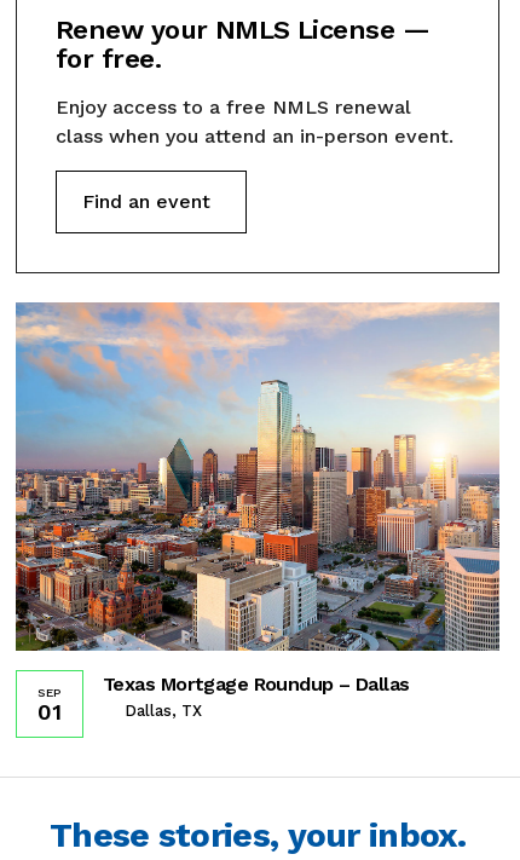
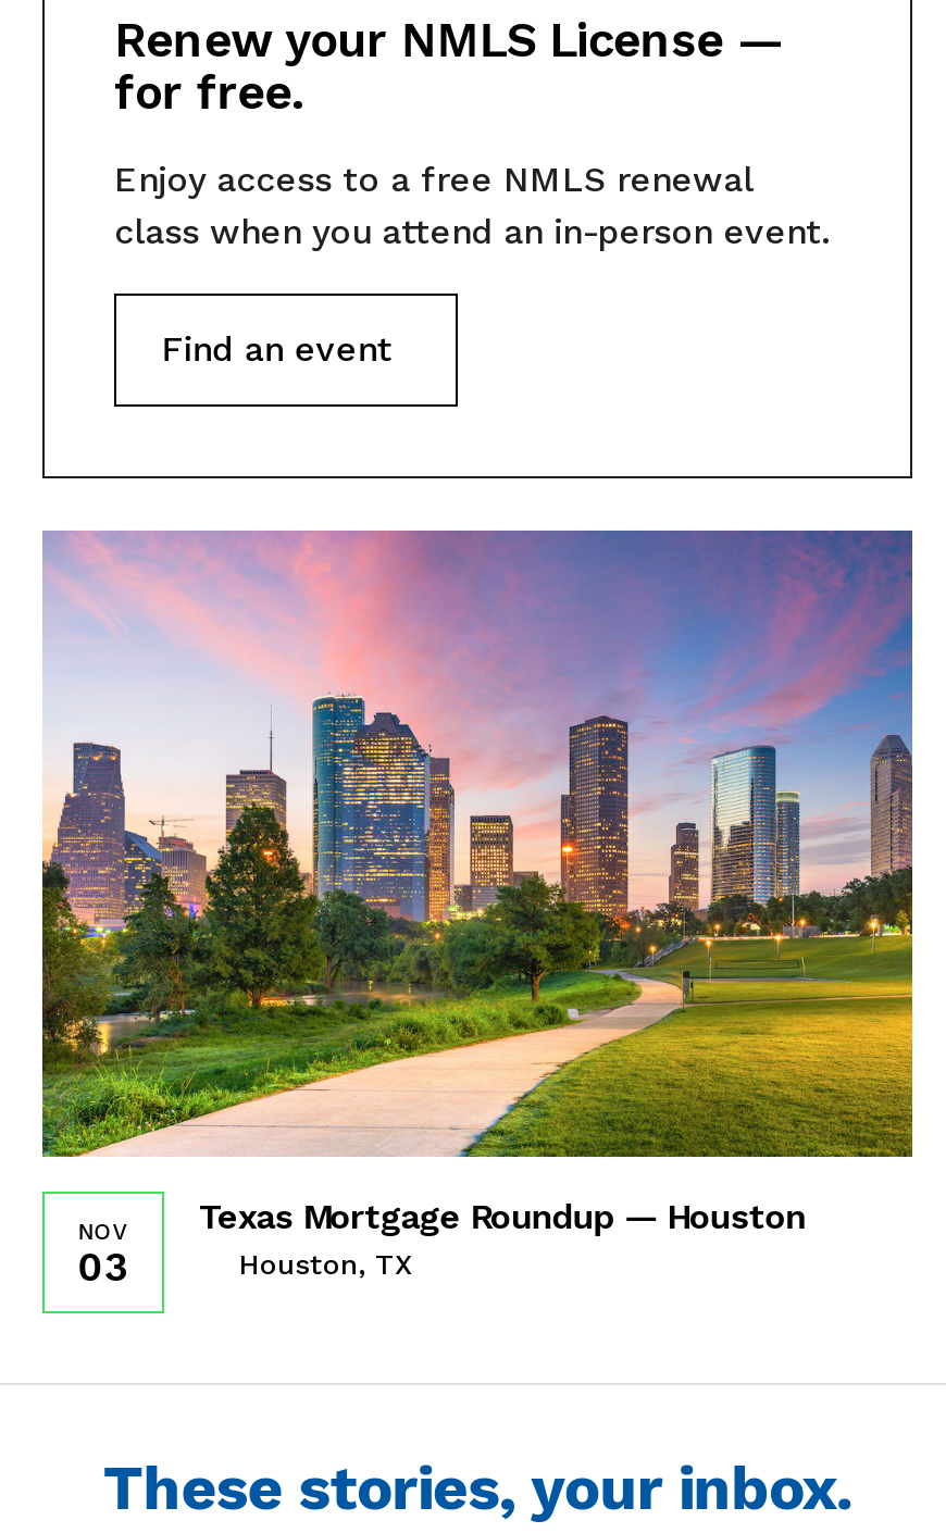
[15,301,501,719] [image] | Texas Mortgage Roundup – Dallas | Dallas, TX -> [40,528,914,1280] [image] | Texas Mortgage Roundup — Houston | Houston, TX
[37,686,62,725] SEP | 01 -> [77,1220,129,1290] NOV | 03

